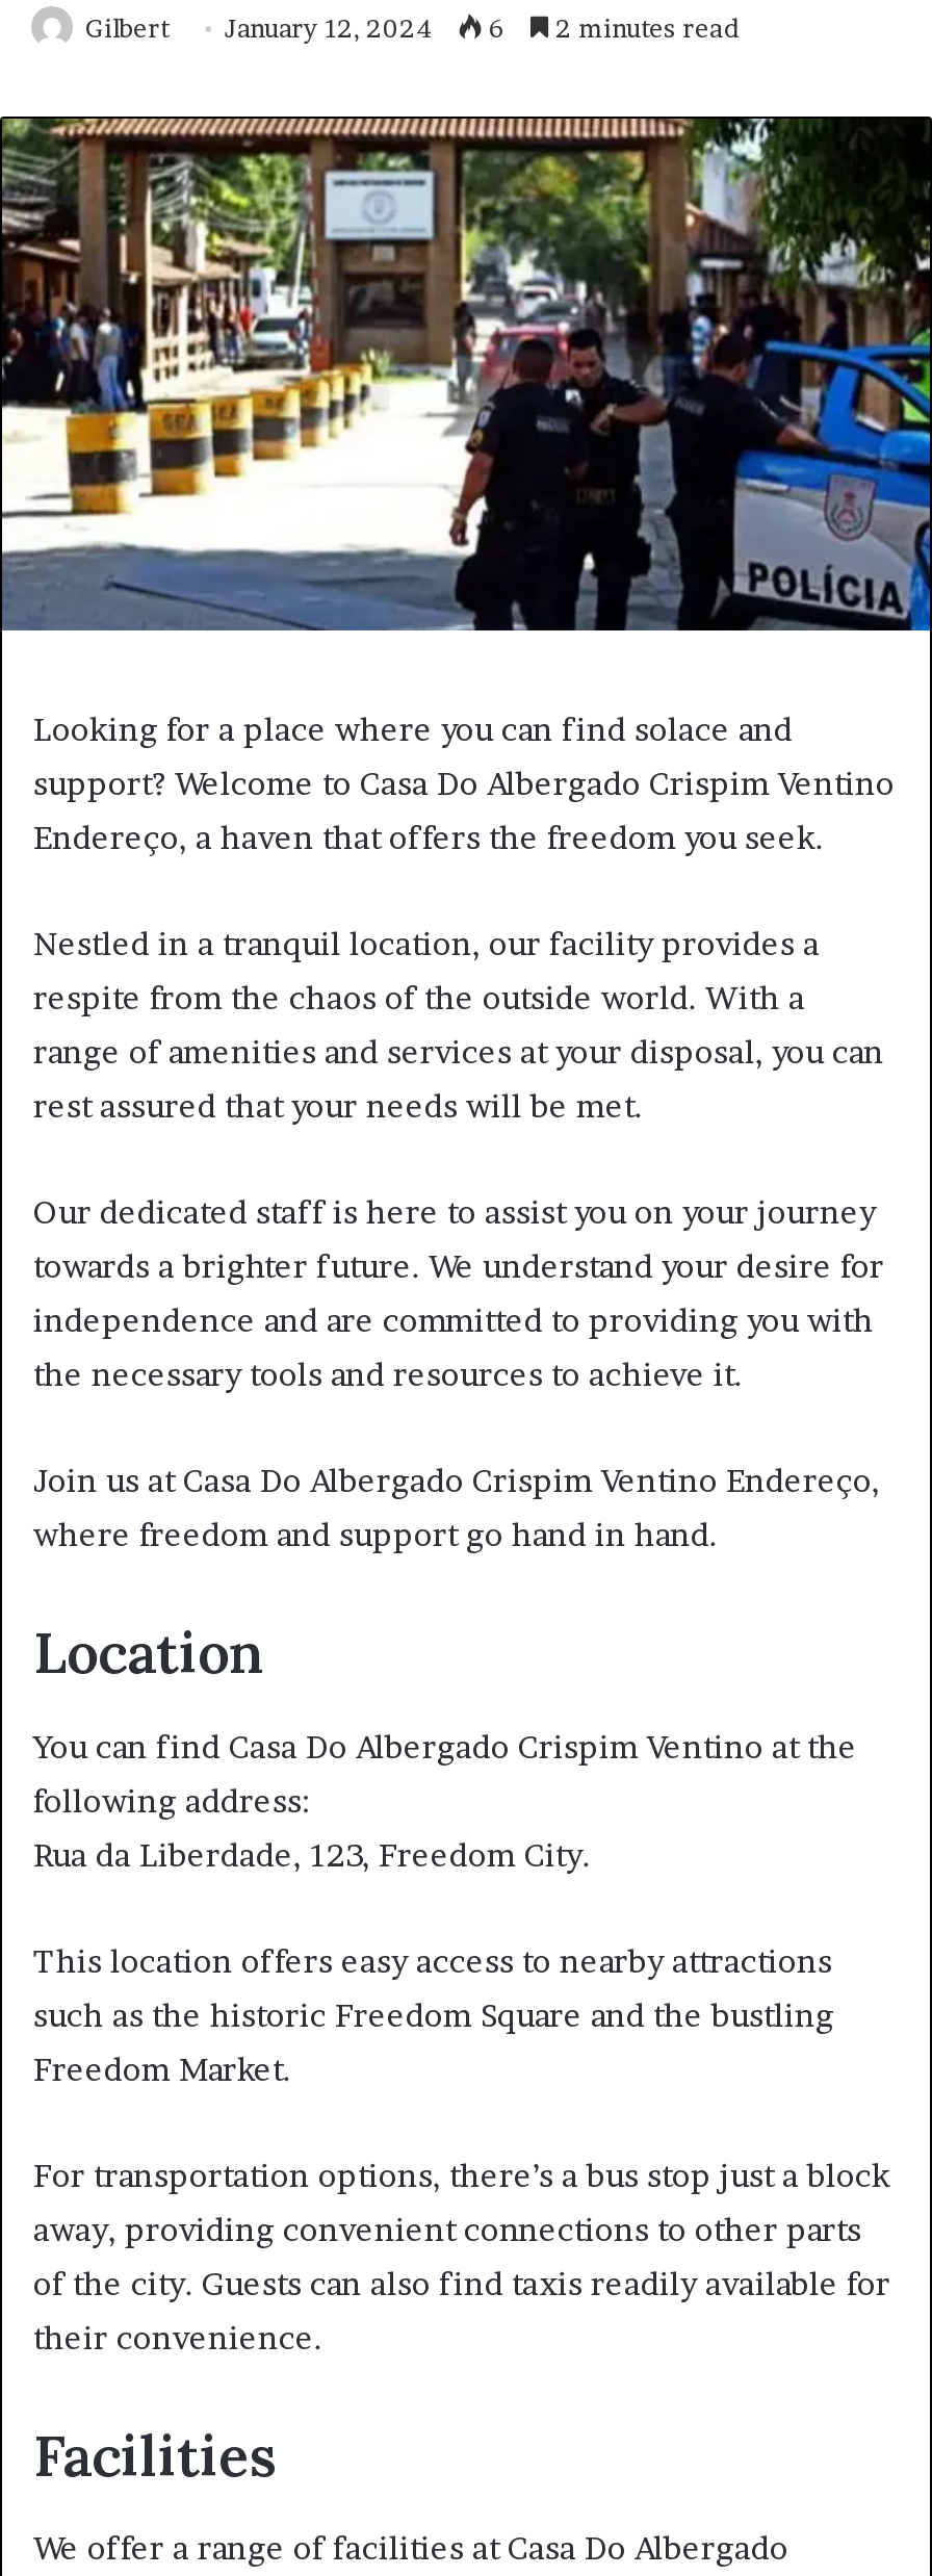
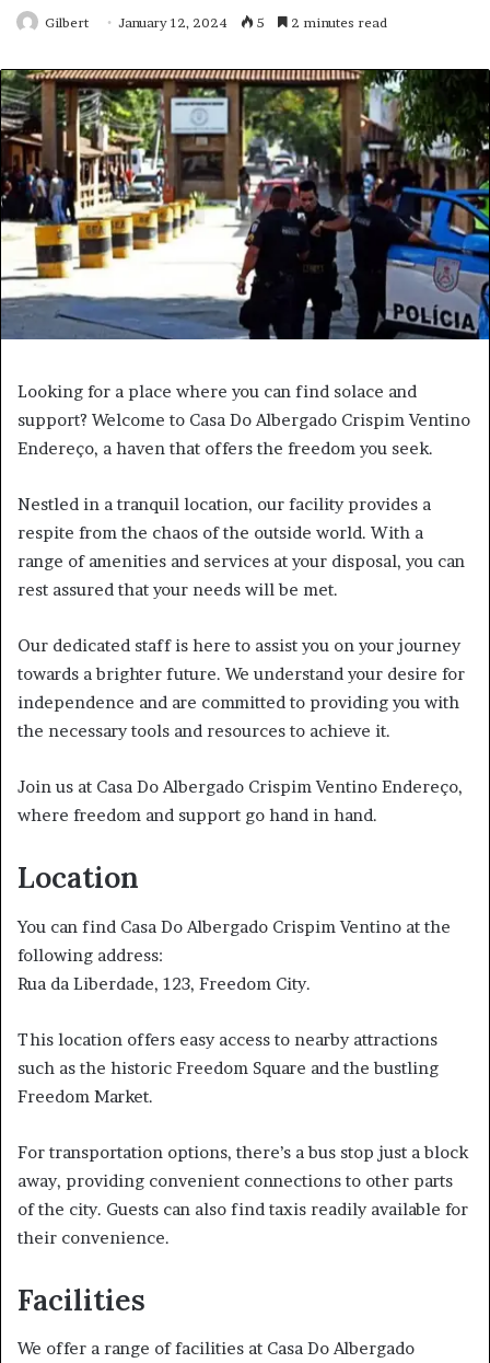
[85,12,739,44] Gilbert January 12, 2024 6 2 minutes read -> [45,14,387,31] Gilbert January 12, 2024 5 2 minutes read

